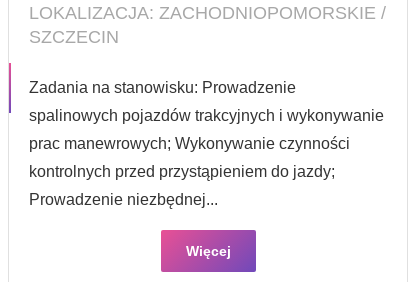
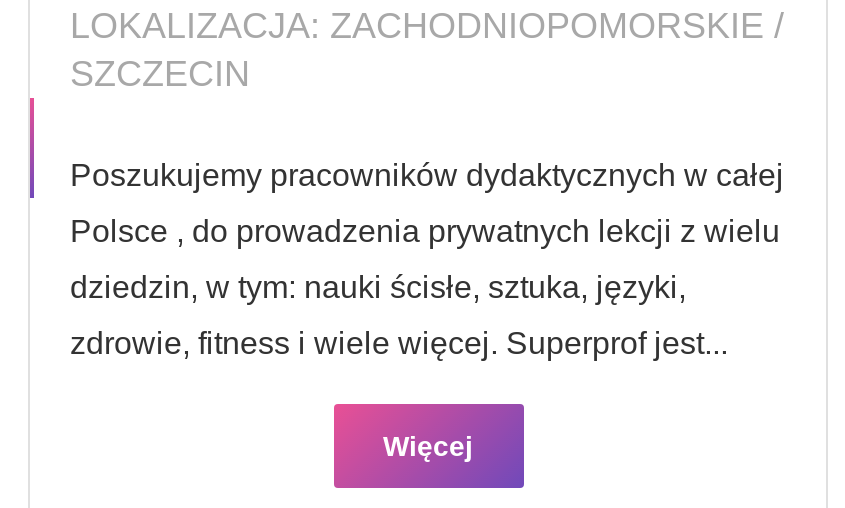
[29,79,384,208] Zadania na stanowisku: Prowadzenie | spalinowych pojazdów trakcyjnych i wykonywanie | prac manewrowych; Wykonywanie czynności | kontrolnych przed przystąpieniem do jazdy; | Prowadzenie niezbędnej... -> [70,158,784,360] Poszukujemy pracowników dydaktycznych w całej | Polsce , do prowadzenia prywatnych lekcji z wielu | dziedzin, w tym: nauki ścisłe, sztuka, języki, | zdrowie, fitness i wiele więcej. Superprof jest...

